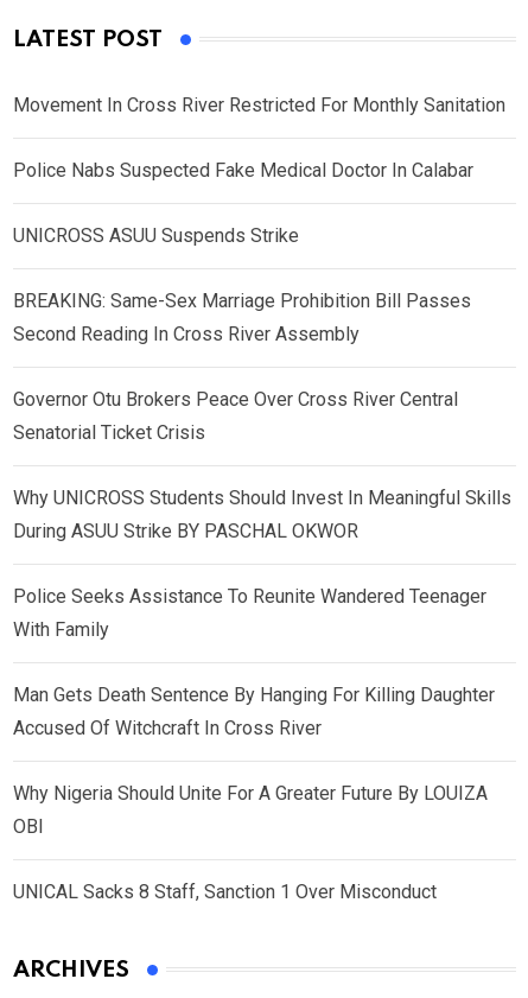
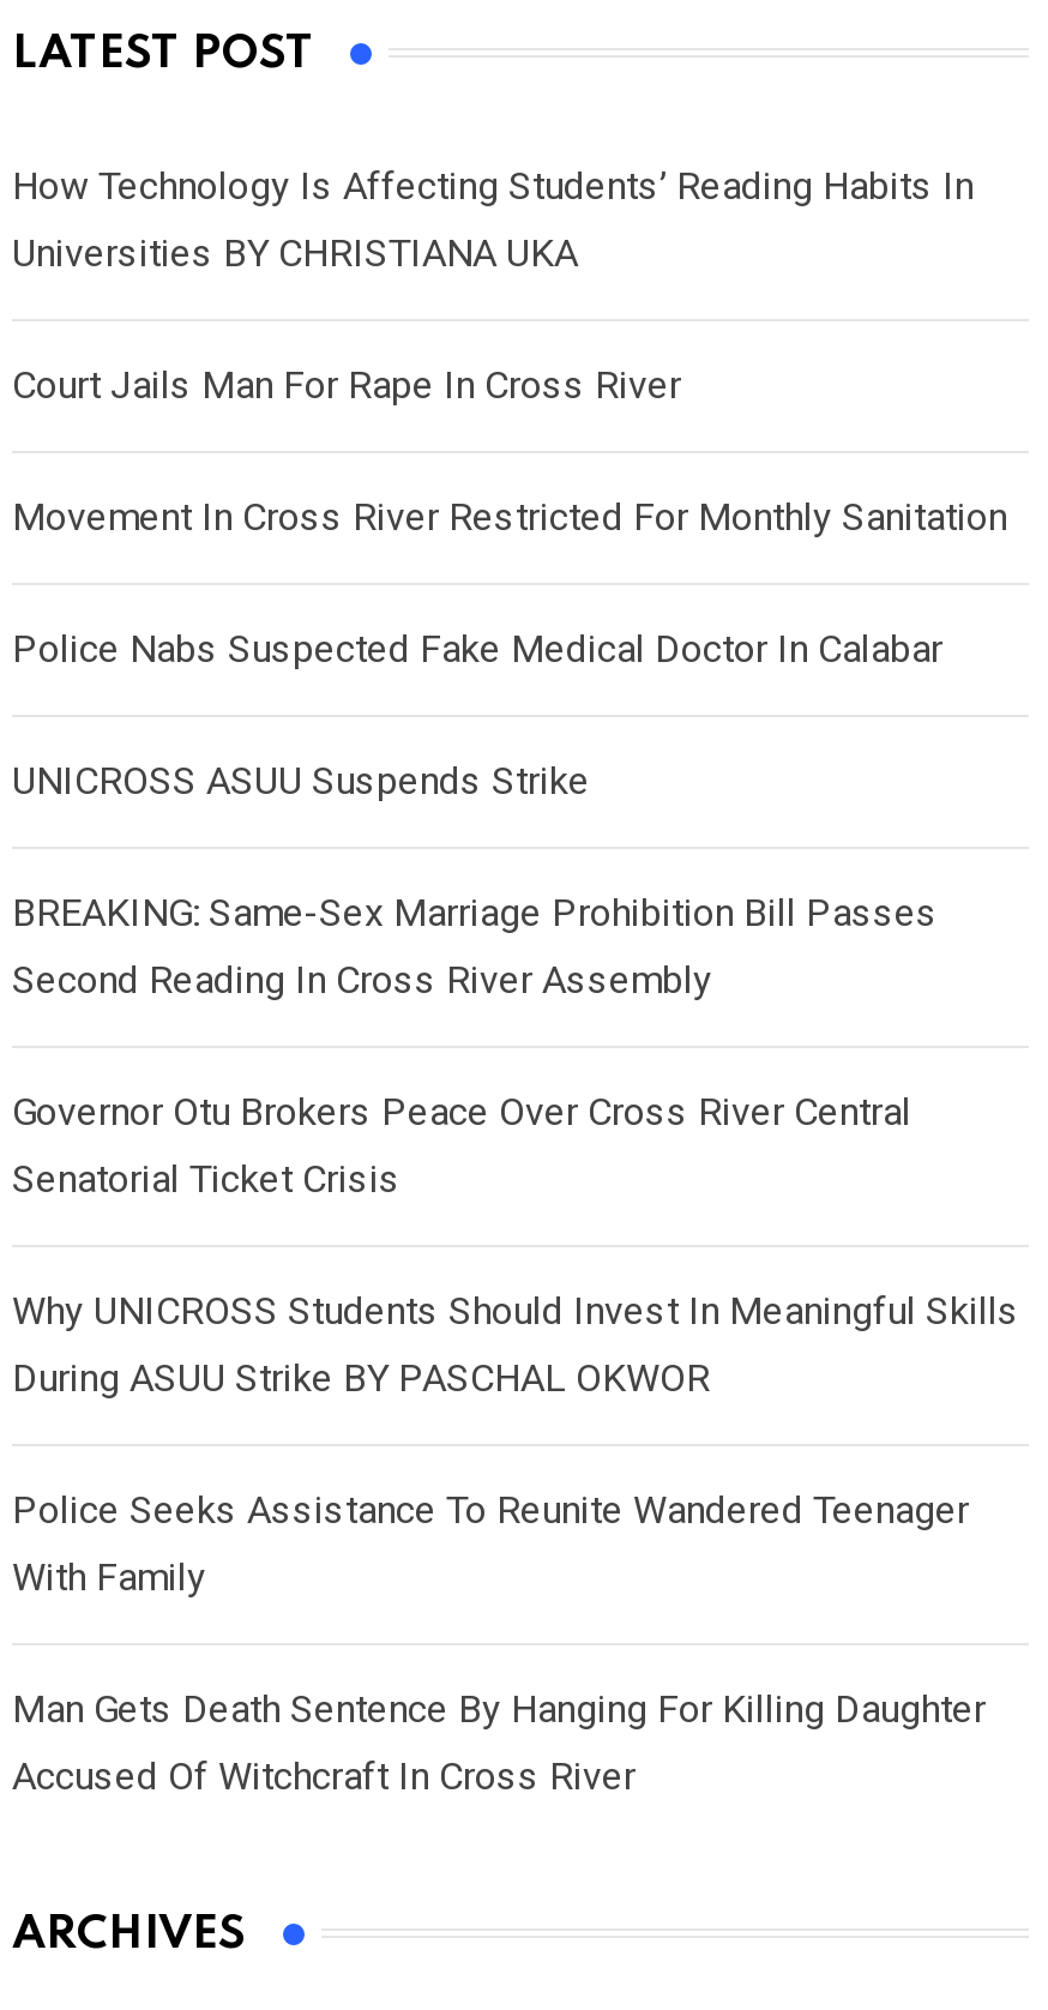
none -> [12,162,974,407] How Technology Is Affecting Students’ Reading Habits In | Universities BY CHRISTIANA UKA | Court Jails Man For Rape In Cross River
moved [13,94,511,739] -> [12,493,1019,1798]: Movement In Cross River Restricted For Monthly Sanitation | Police Nabs Suspected Fake Medical Doctor In Calabar | UNICROSS ASUU Suspends Strike | ... | Man Gets Death Sentence By Hanging For Killing Daughter | Accused Of Witchcraft In Cross River
[13,782,488,903] Why Nigeria Should Unite For A Greater Future By LOUIZA | OBI | UNICAL Sacks 8 Staff, Sanction 1 Over Misconduct -> none

